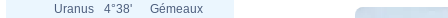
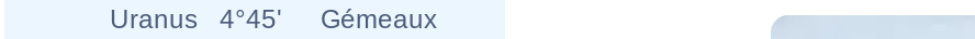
[54,2,203,16] Uranus 4°38' Gémeaux -> [110,4,437,35] Uranus 4°45' Gémeaux

